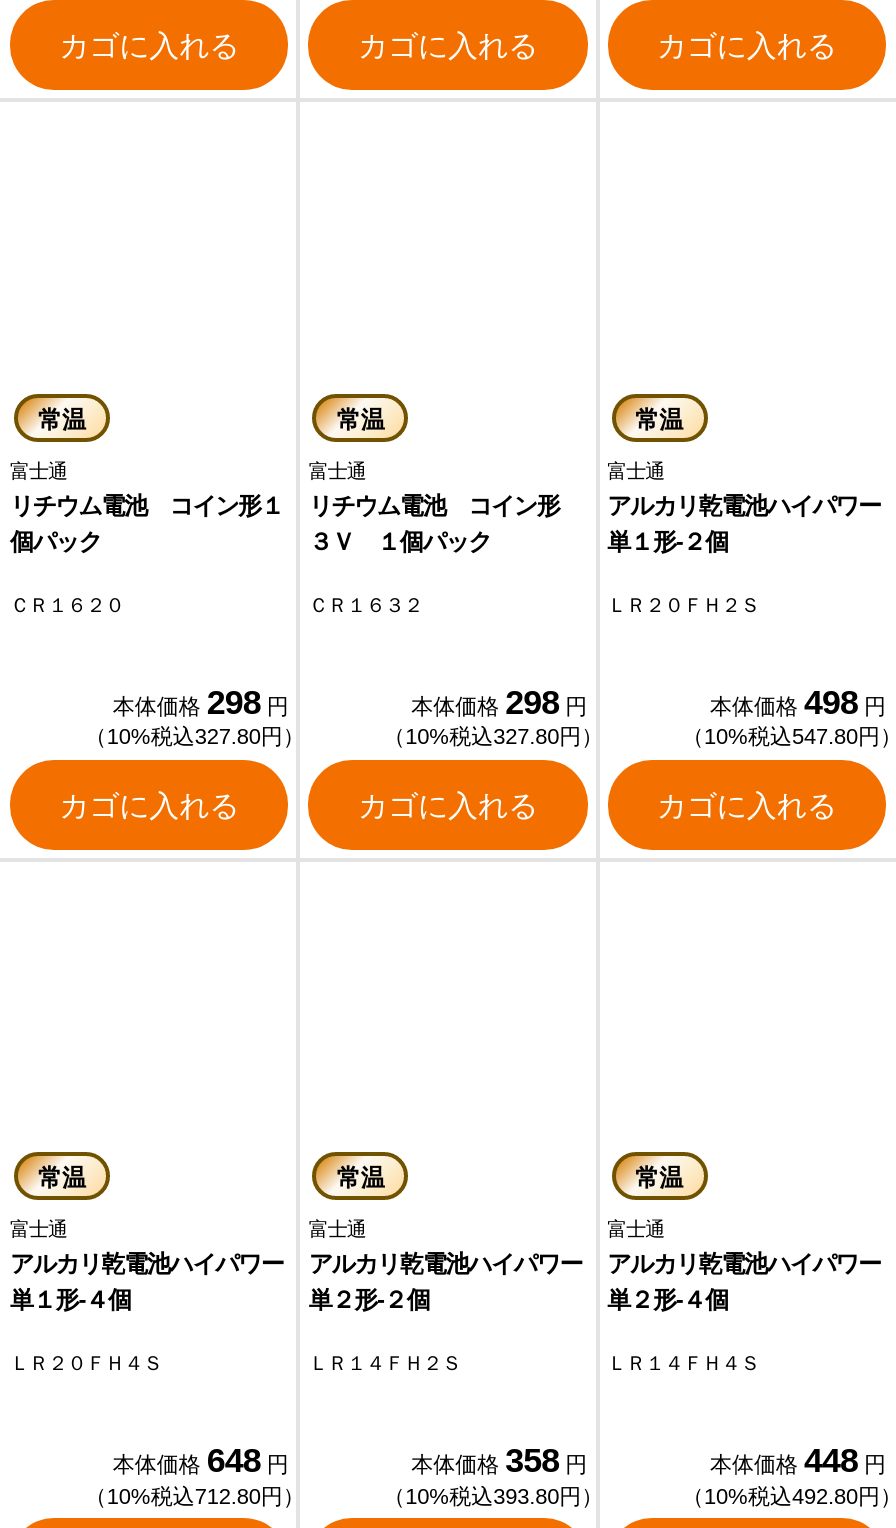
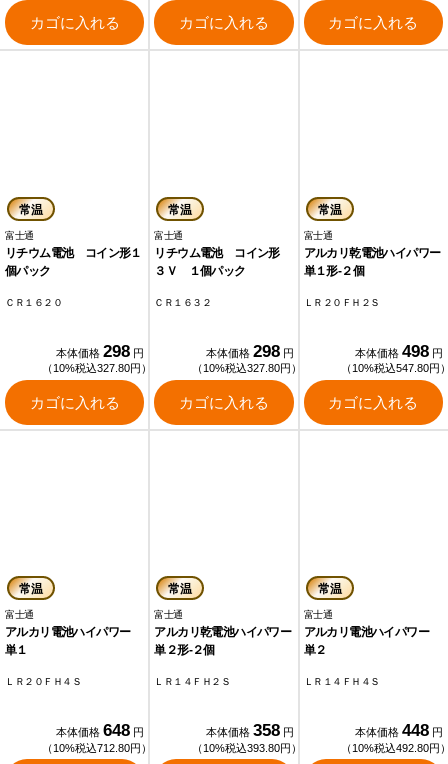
[10,1251,284,1315] アルカリ乾電池ハイパワー | 単１形‐４個 -> [5,625,142,657] アルカリ電池ハイパワー | 単１
[607,1251,881,1315] アルカリ乾電池ハイパワー | 単２形‐４個 -> [304,625,440,657] アルカリ電池ハイパワー | 単２

